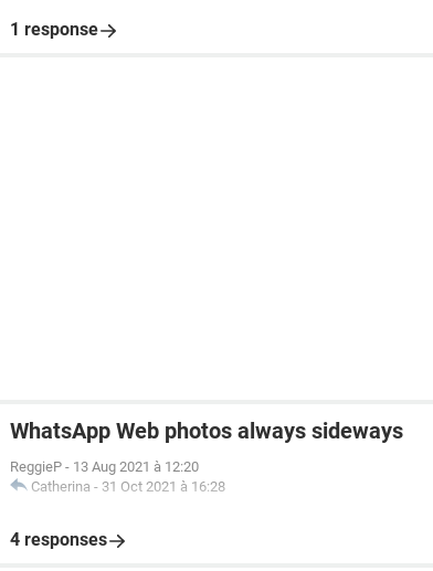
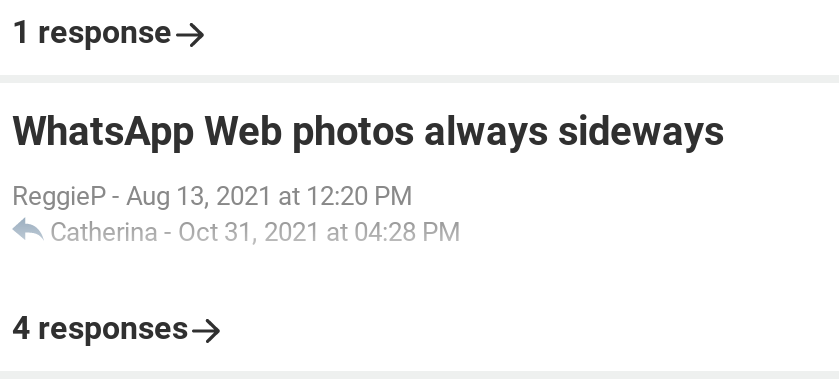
[10,458,225,495] ReggieP - 13 Aug 2021 à 12:20 | Catherina - 31 Oct 2021 à 16:28 -> [12,181,460,247] ReggieP - Aug 13, 2021 at 12:20 PM | Catherina - Oct 31, 2021 at 04:28 PM

